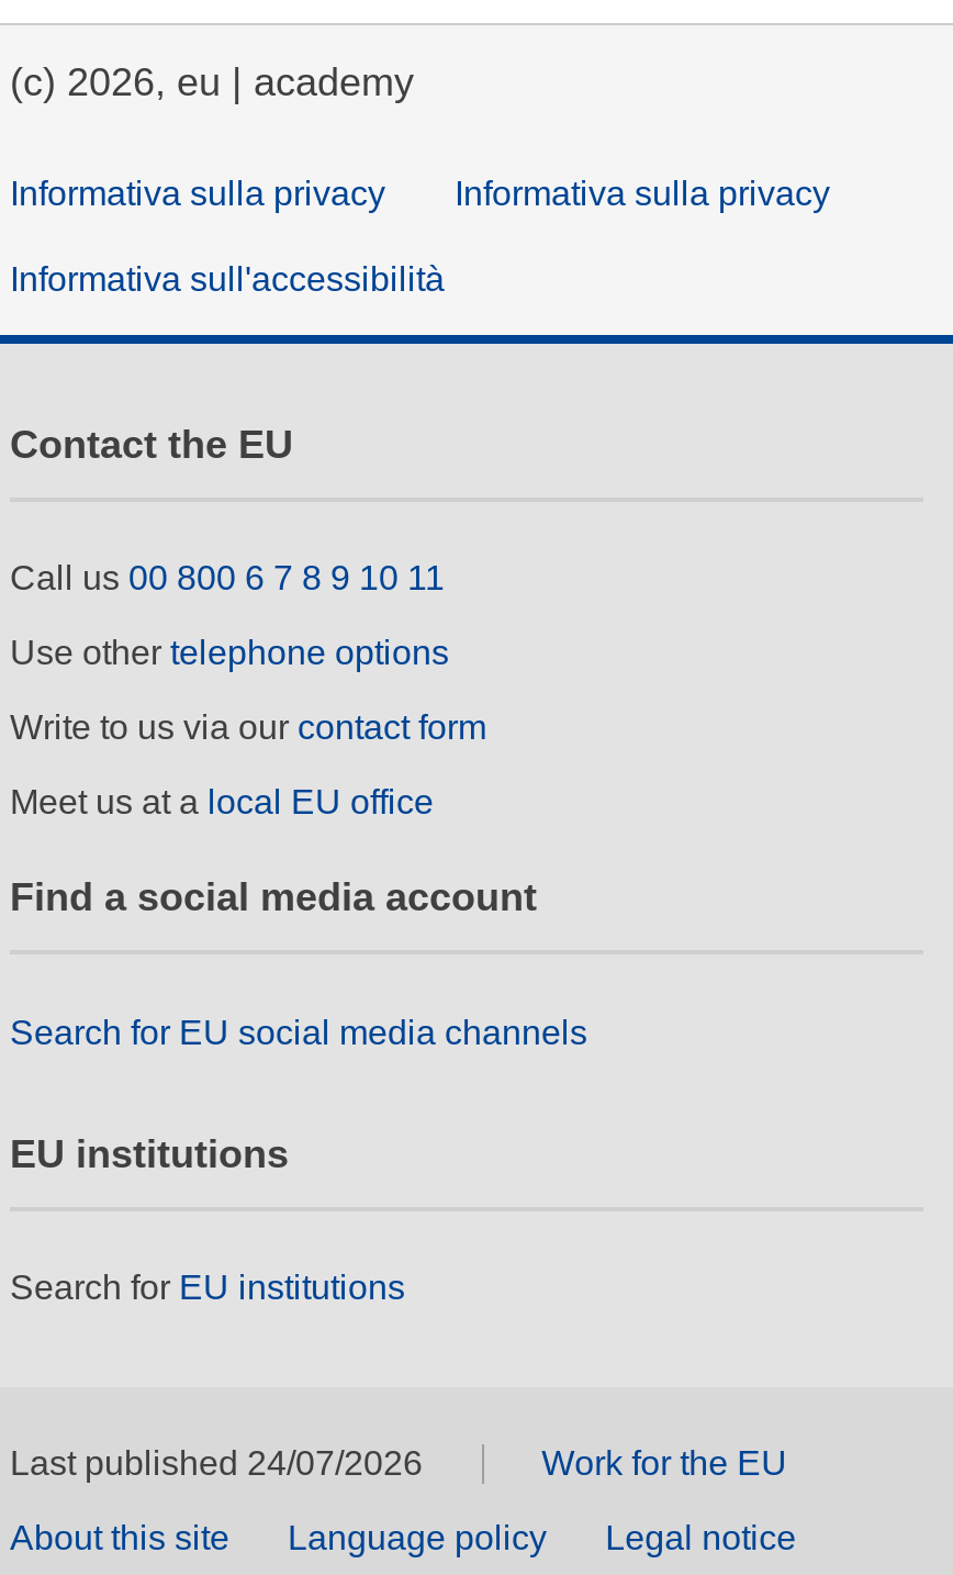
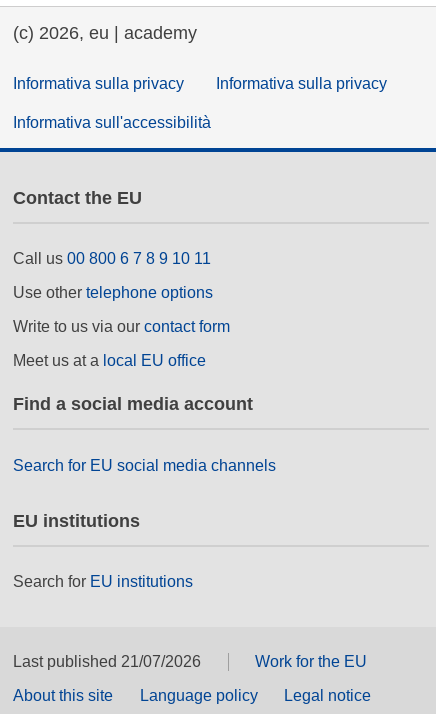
[10,1445,423,1483] Last published 24/07/2026 -> [13,653,201,670] Last published 21/07/2026

